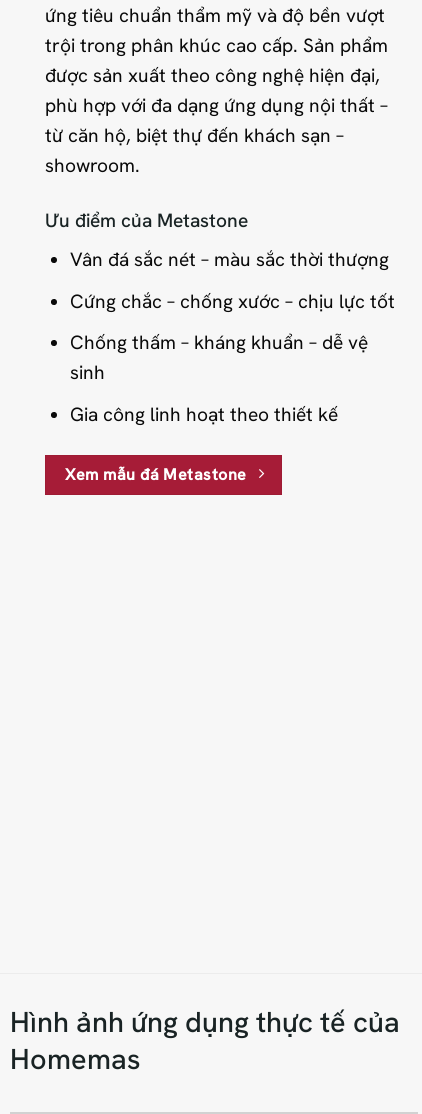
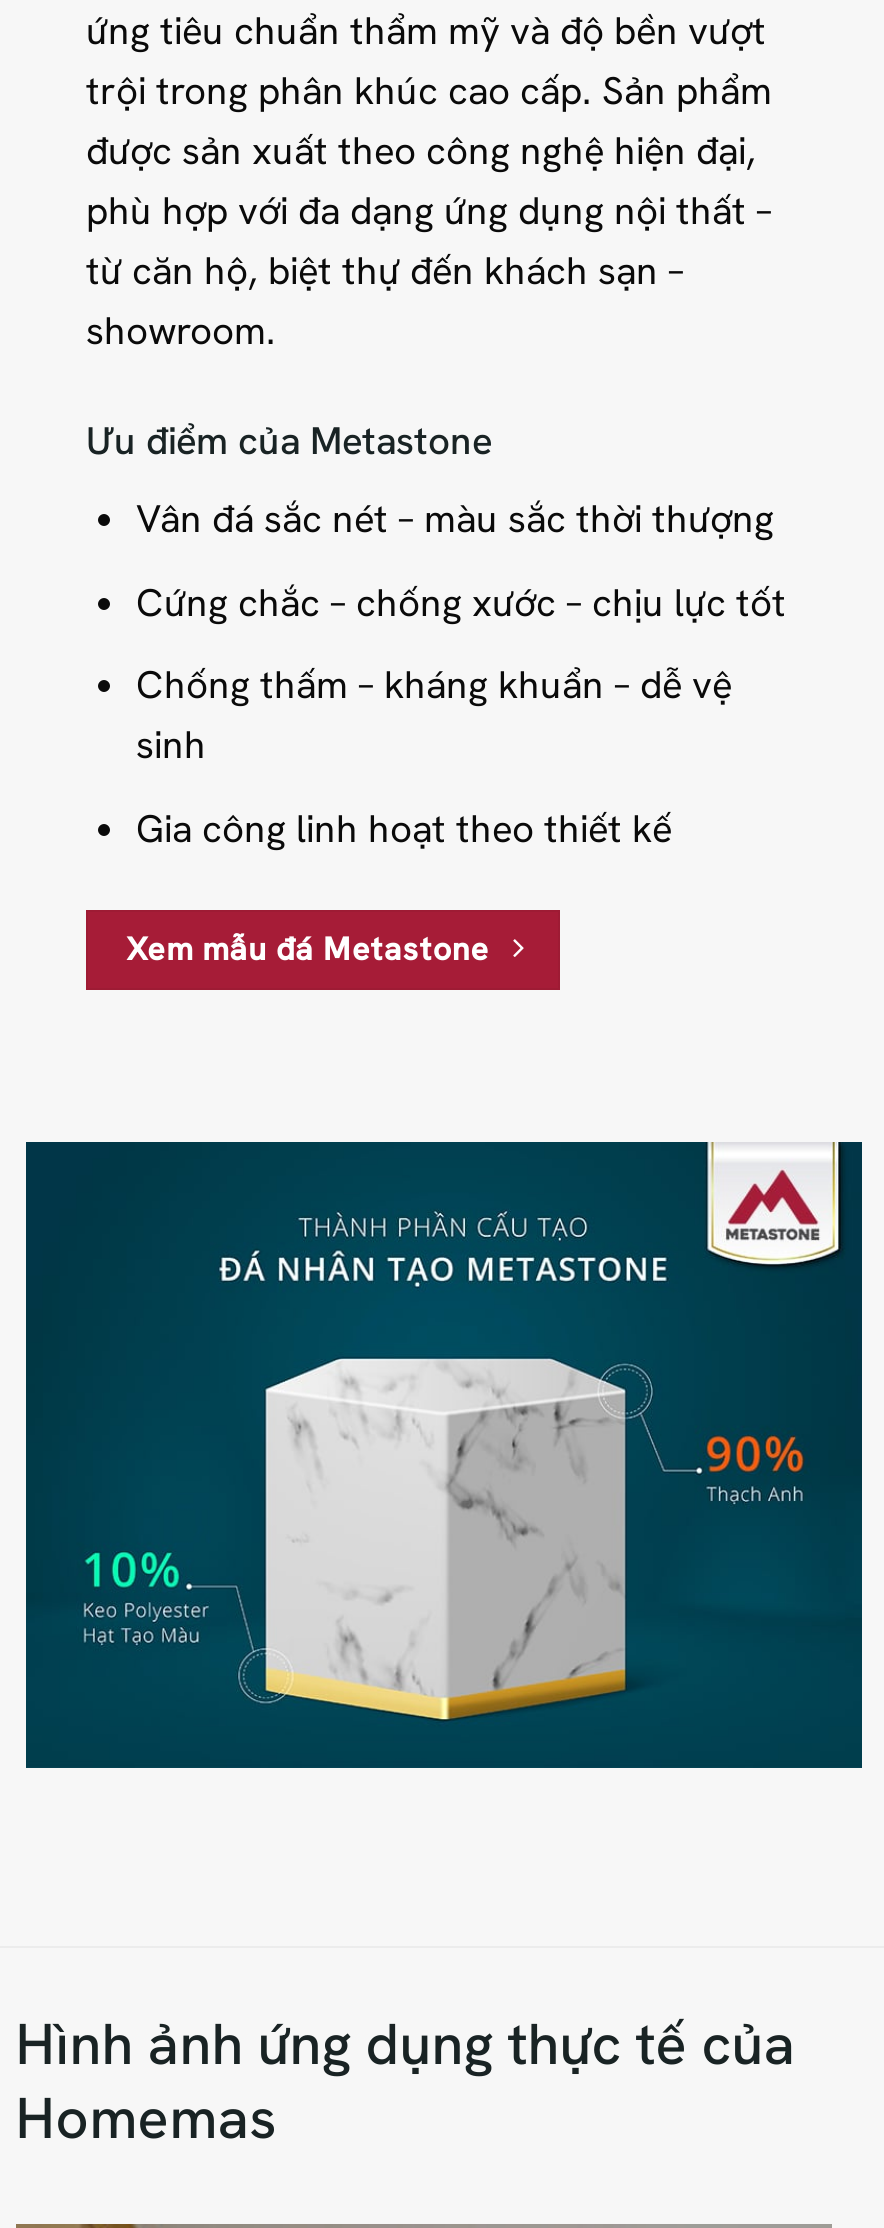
none -> [24,1140,864,1770] [image]

